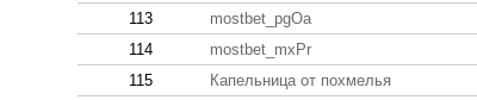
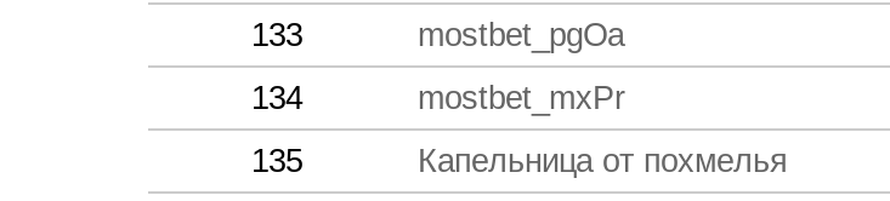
[129,10,153,27] 113 -> [251,17,302,53] 133
[129,40,153,58] 114 -> [251,80,302,116] 134
[129,71,153,89] 115 -> [251,143,302,179] 135

